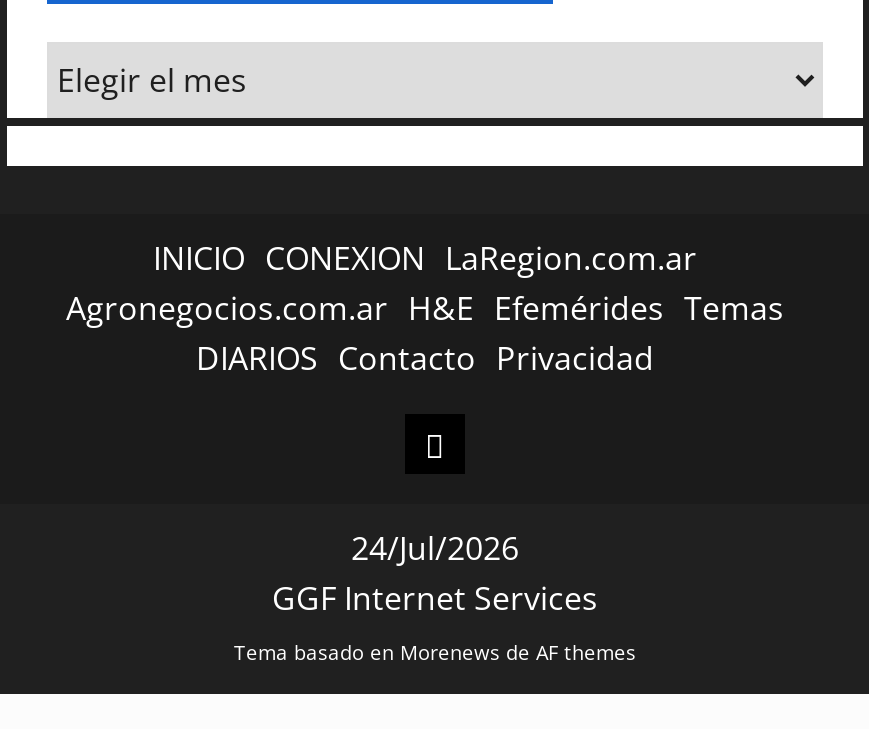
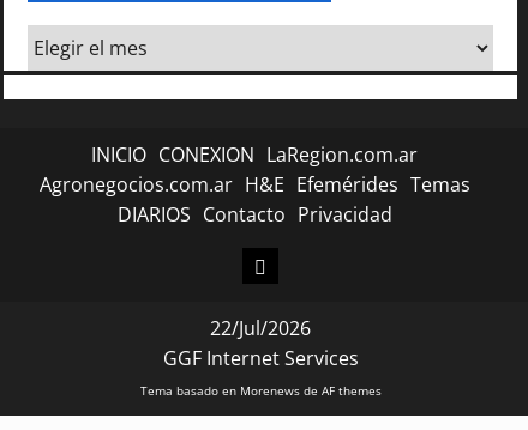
[351,526,519,570] 24/Jul/2026 -> [210,315,311,342] 22/Jul/2026

